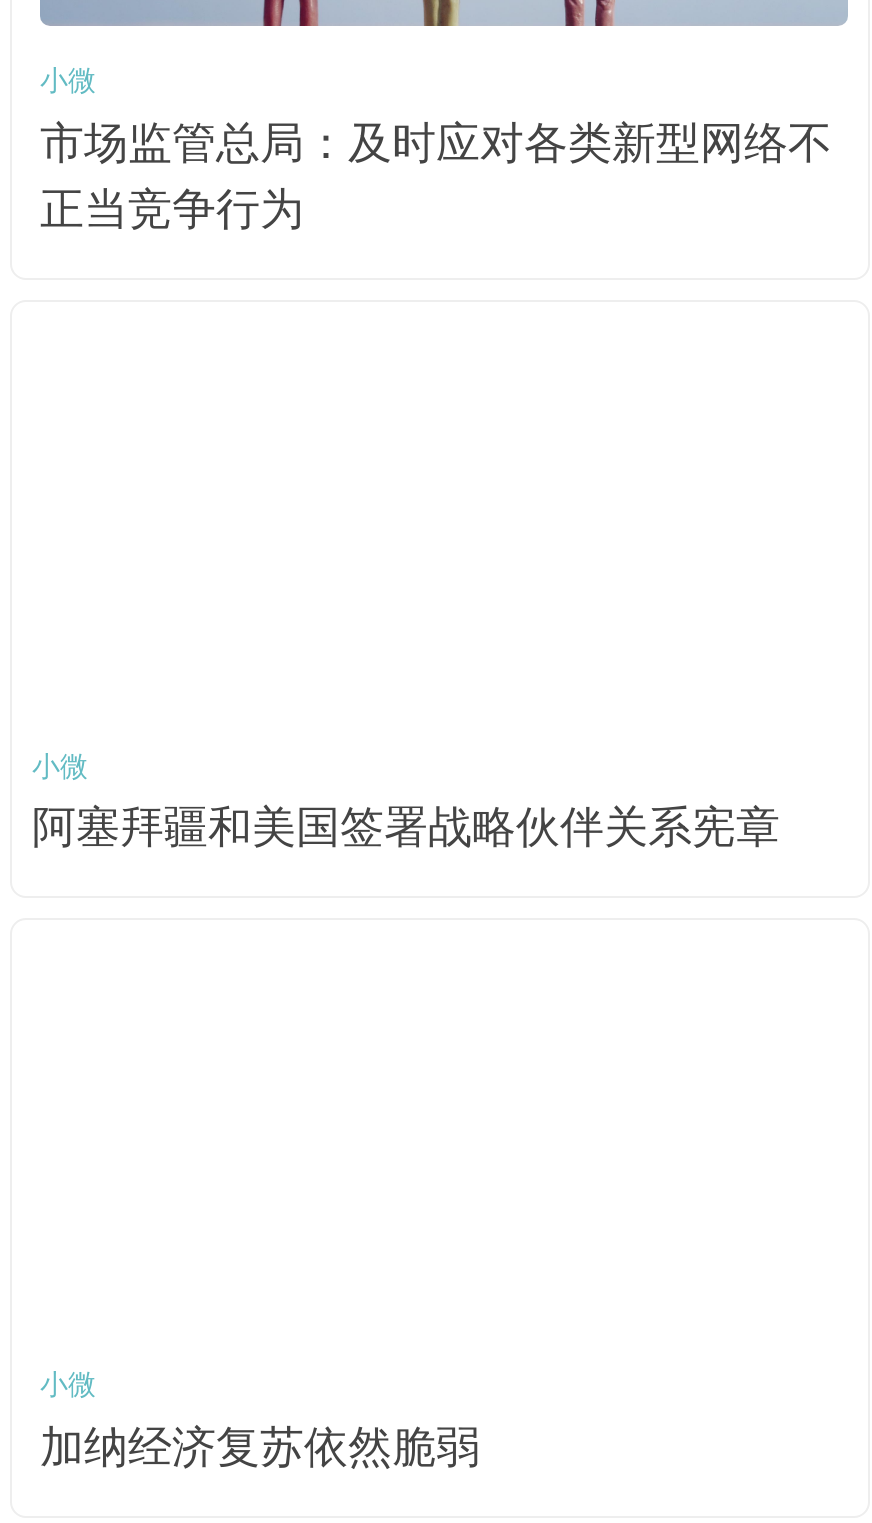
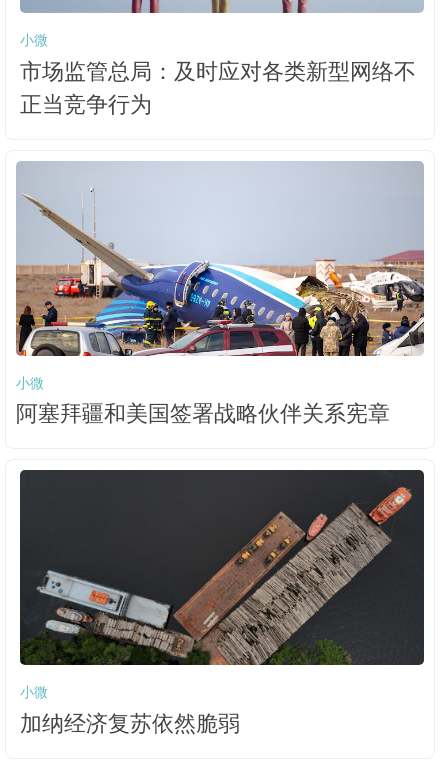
none -> [15,161,425,357] [image]
none -> [19,469,425,666] [image]

